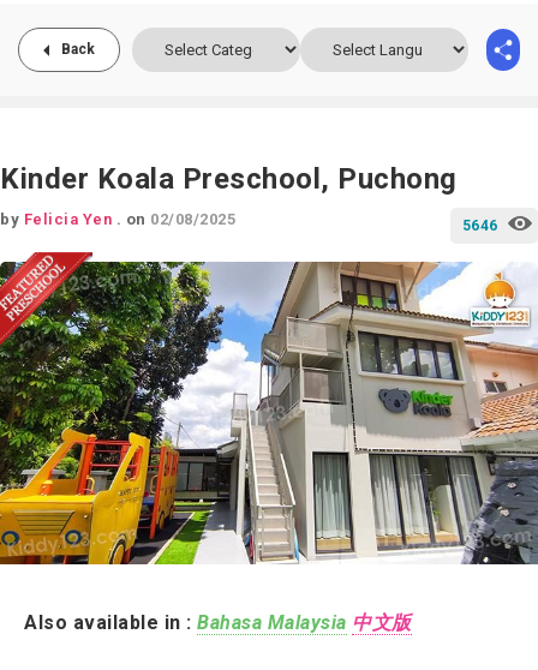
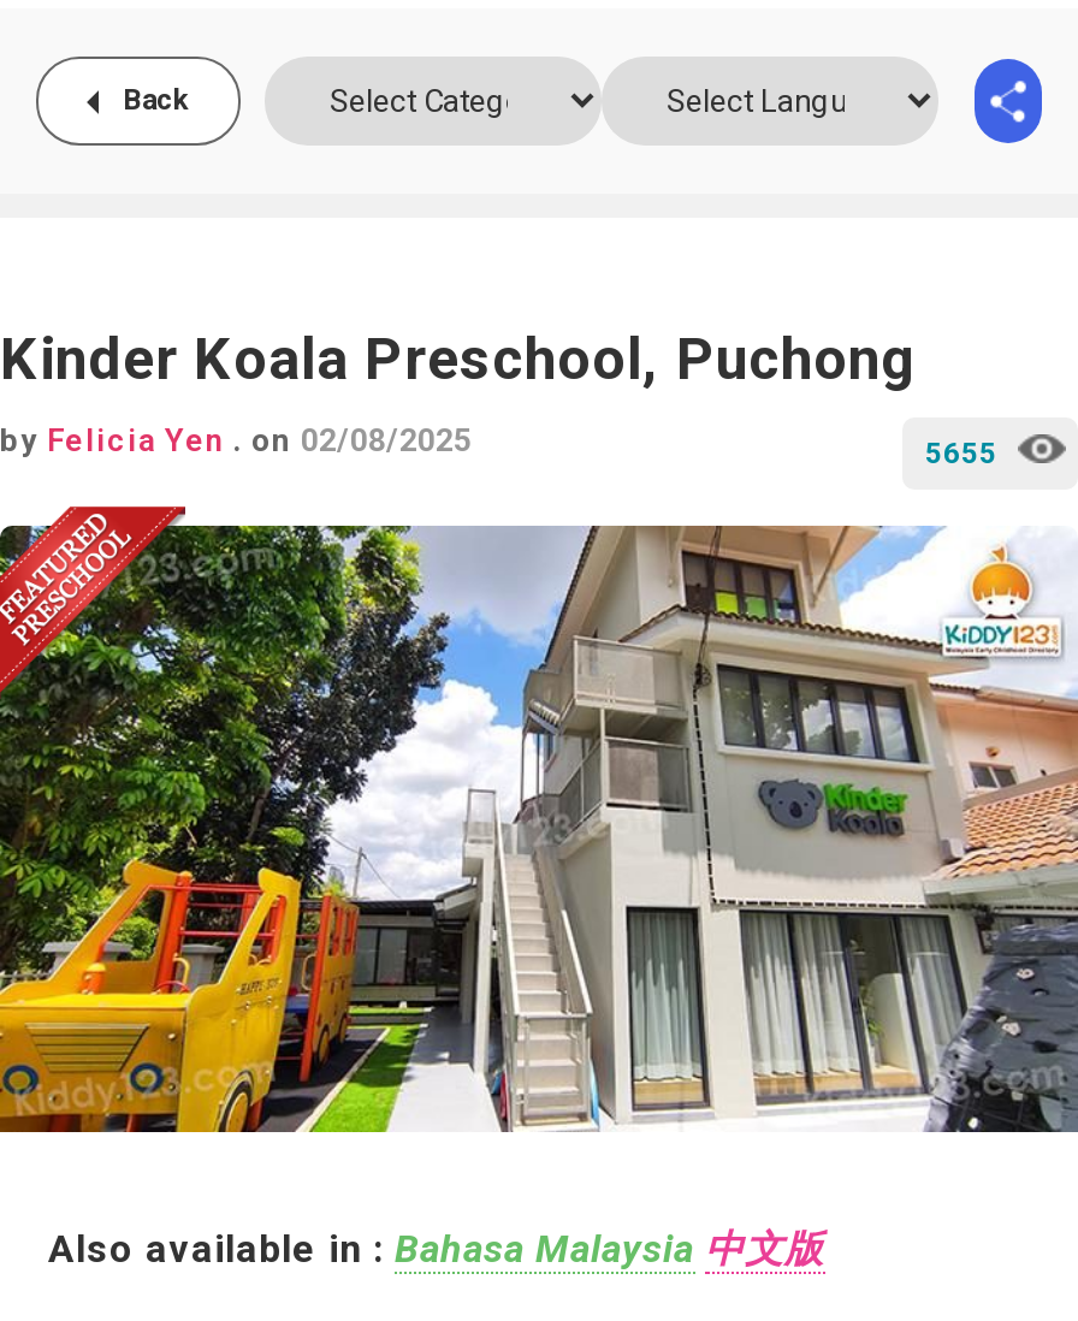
[462,218,498,235] 5646 -> [925,438,997,471] 5655

